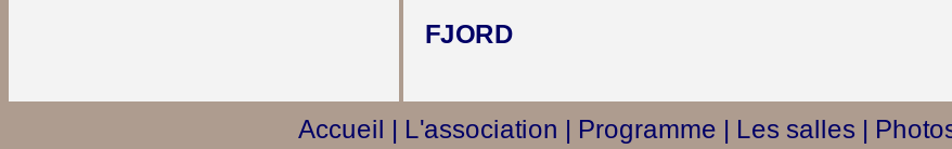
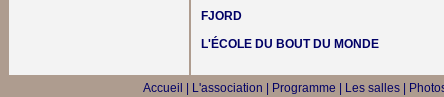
none -> [201,37,379,51] L'ÉCOLE DU BOUT DU MONDE

